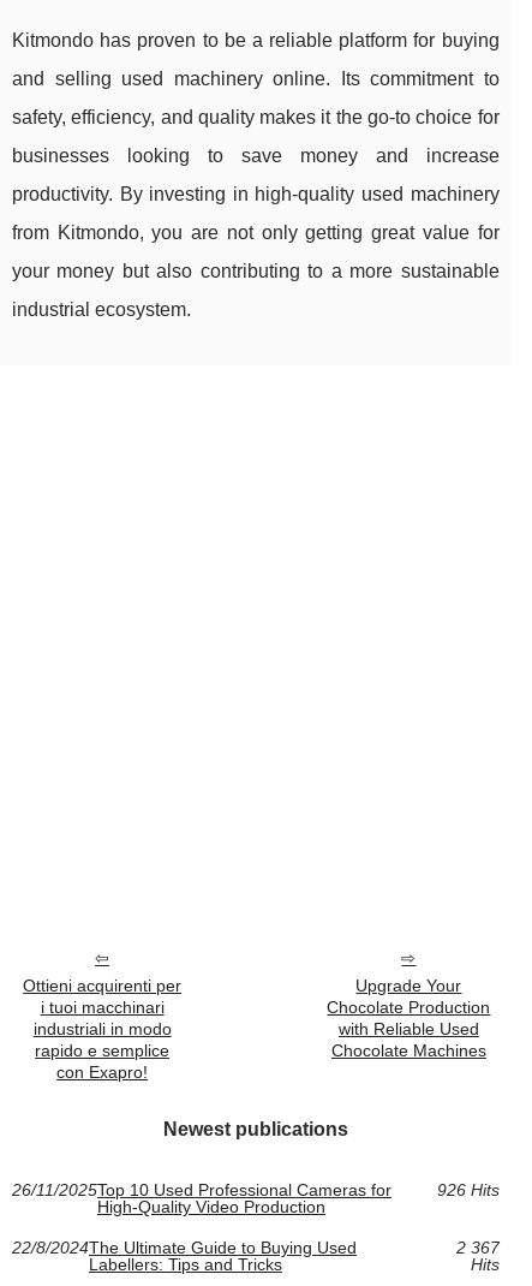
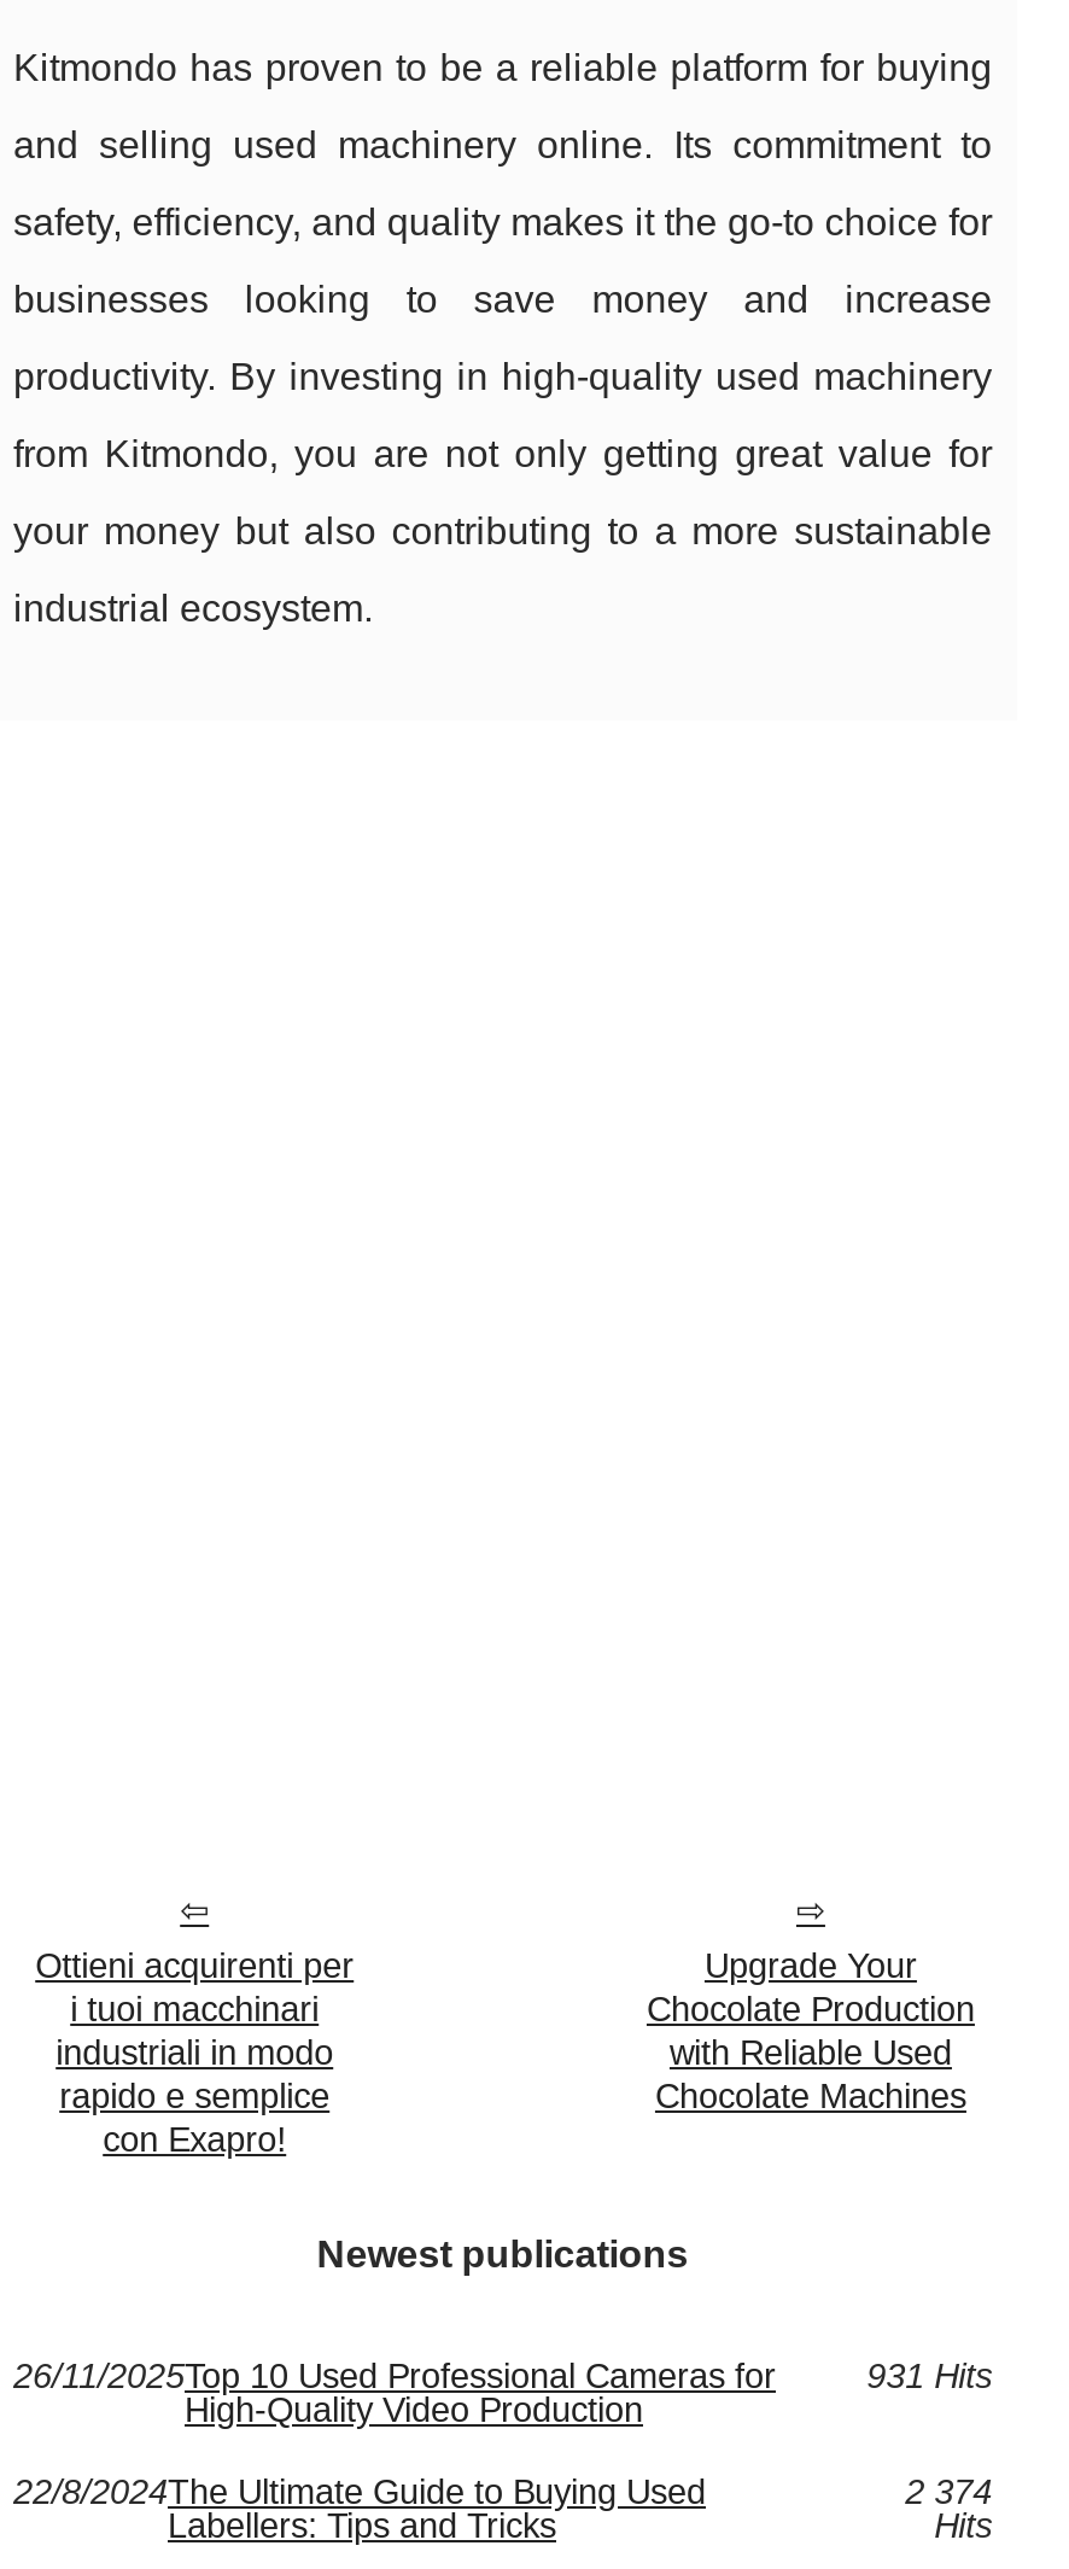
[437,1181,499,1200] 926 Hits -> [867,2357,992,2396] 931 Hits
[456,1238,499,1258] 2 367 -> [905,2473,992,2512] 2 374

